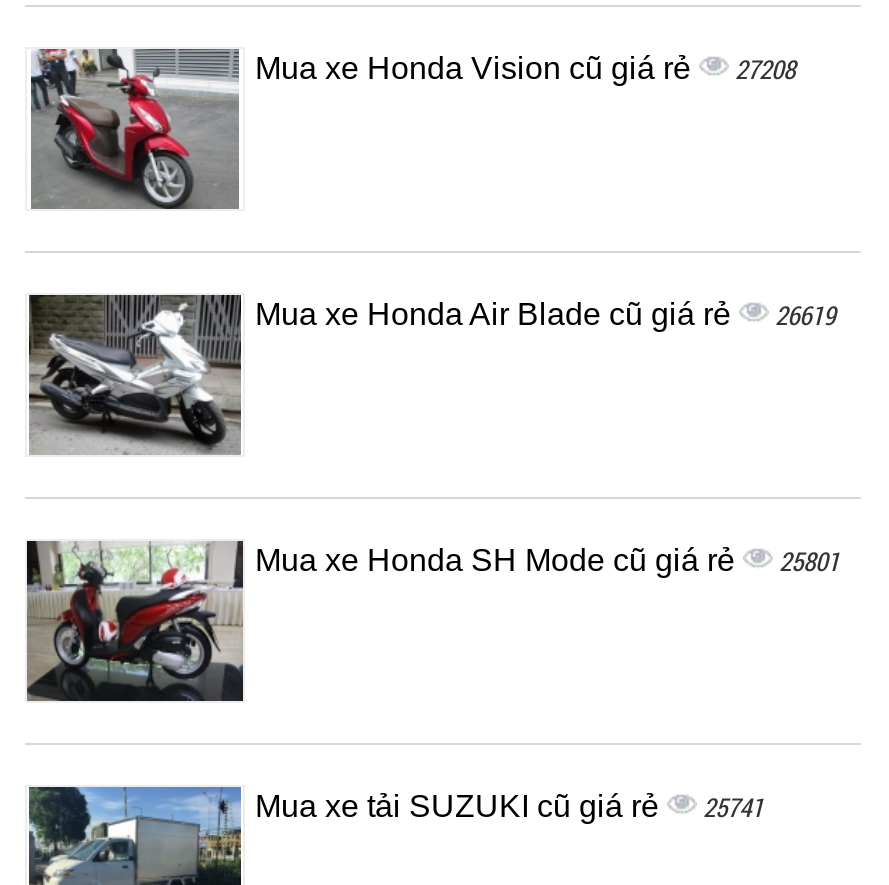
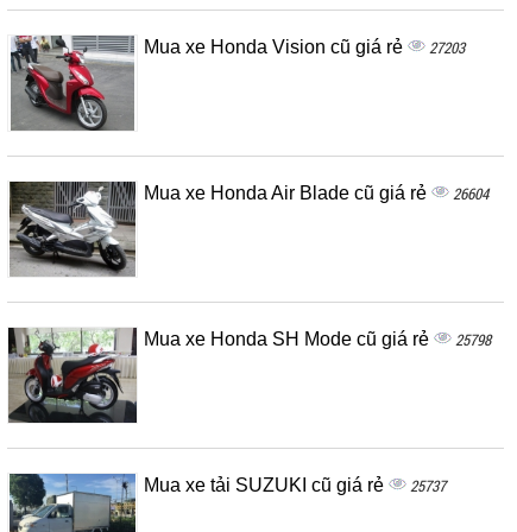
[255,51,795,87] Mua xe Honda Vision cũ giá rẻ 27208 -> [144,37,465,58] Mua xe Honda Vision cũ giá rẻ 27203
[255,297,835,333] Mua xe Honda Air Blade cũ giá rẻ 26619 -> [144,183,488,204] Mua xe Honda Air Blade cũ giá rẻ 26604
[255,543,839,579] Mua xe Honda SH Mode cũ giá rẻ 25801 -> [144,329,491,350] Mua xe Honda SH Mode cũ giá rẻ 25798
[255,789,763,825] Mua xe tải SUZUKI cũ giá rẻ 25741 -> [144,475,446,496] Mua xe tải SUZUKI cũ giá rẻ 25737

